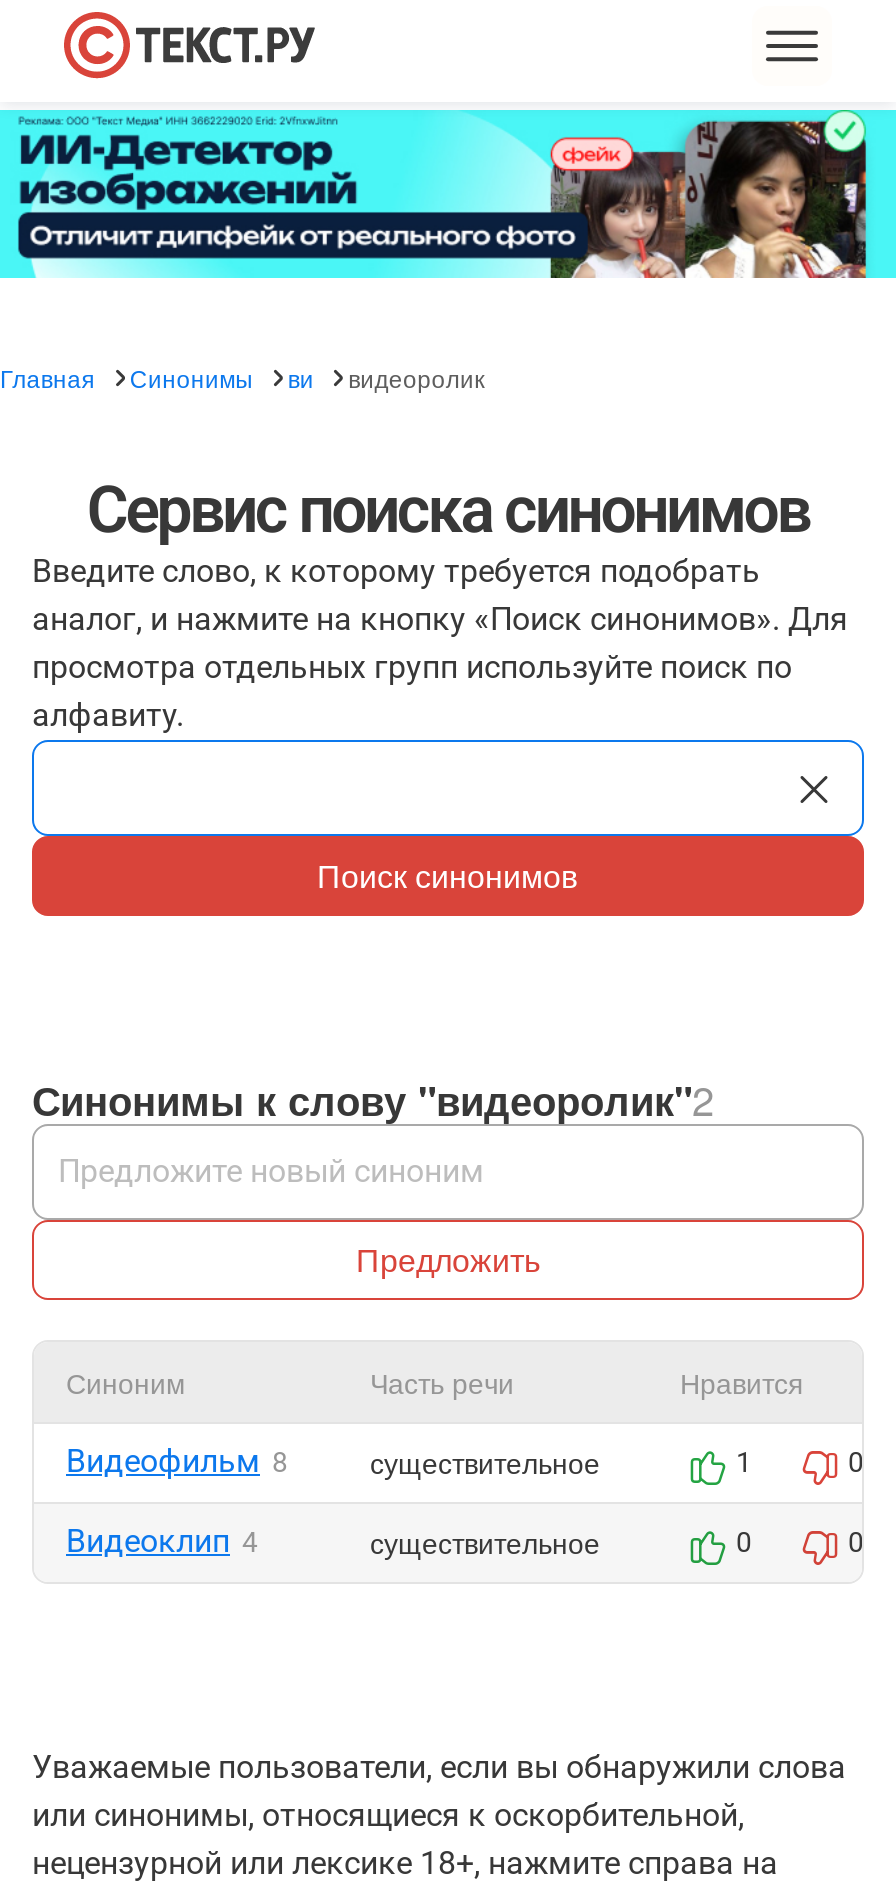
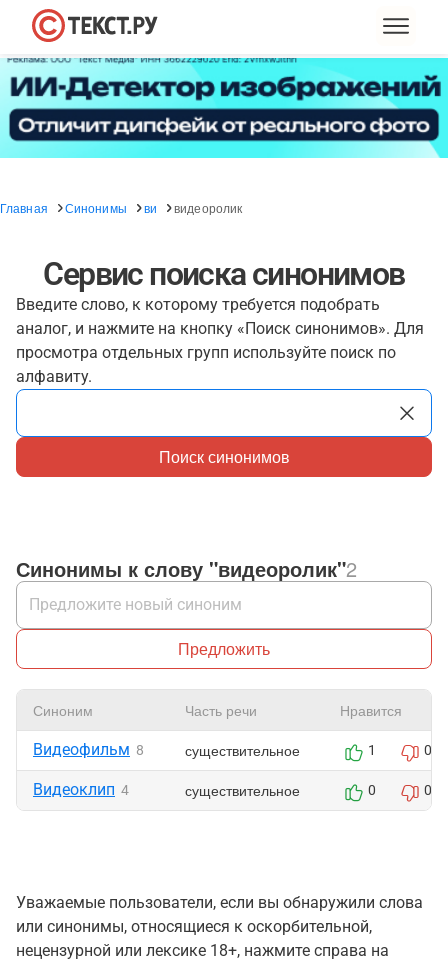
[6,110,878,280] [image] -> [3,57,442,159] [image]

